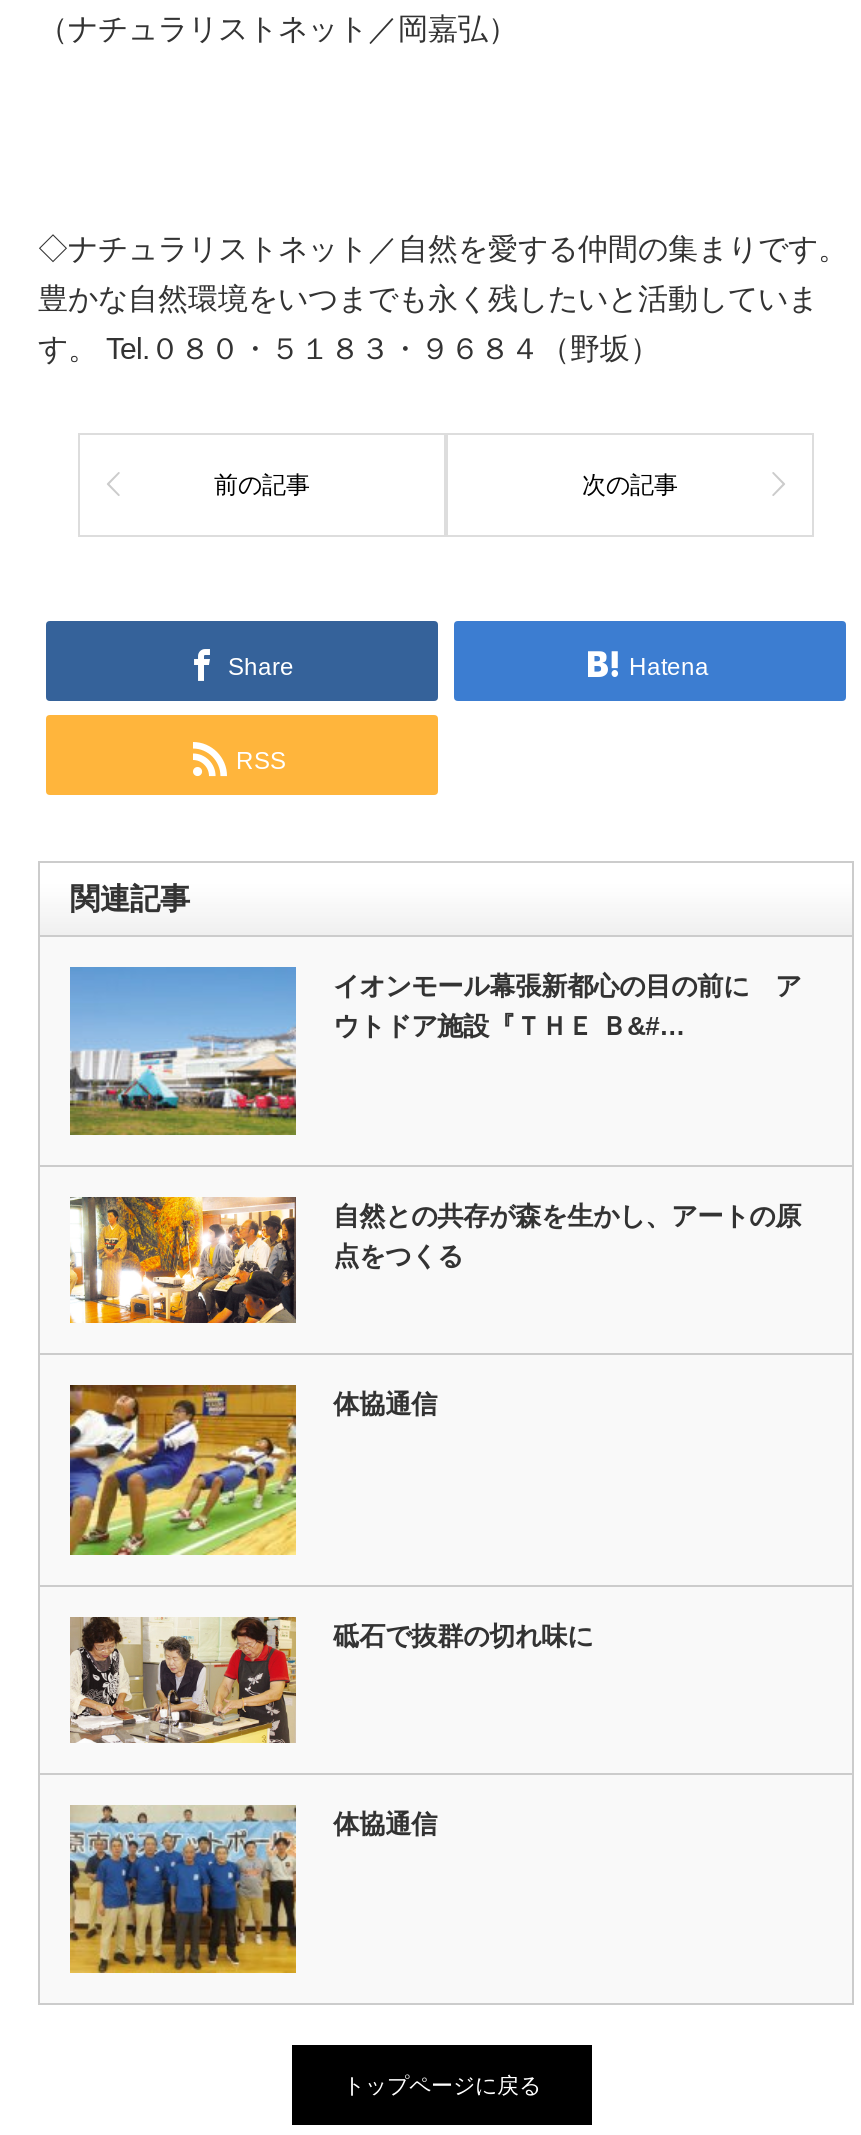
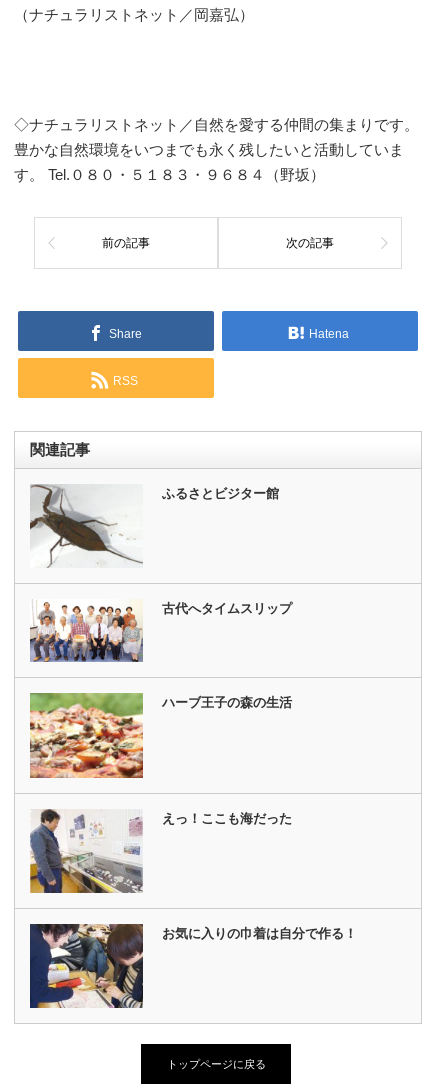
[68,965,801,1137] [image] | イオンモール幕張新都心の目の前に ア | ウトドア施設『ＴＨＥ Ｂ&#… -> [29,484,279,568] [image] | ふるさとビジター館
[68,1195,801,1325] [image] | 自然との共存が森を生かし、アートの原 | 点をつくる -> [29,601,292,663] [image] | 古代へタイムスリップ
[68,1383,437,1557] [image] | 体協通信 -> [29,692,292,779] [image] | ハーブ王子の森の生活
[70,1615,593,1745] [image] | 砥石で抜群の切れ味に -> [30,810,292,894] [image] | えっ！ここも海だった
[68,1805,437,1975] [image] | 体協通信 -> [29,923,357,1009] [image] | お気に入りの巾着は自分で作る！

